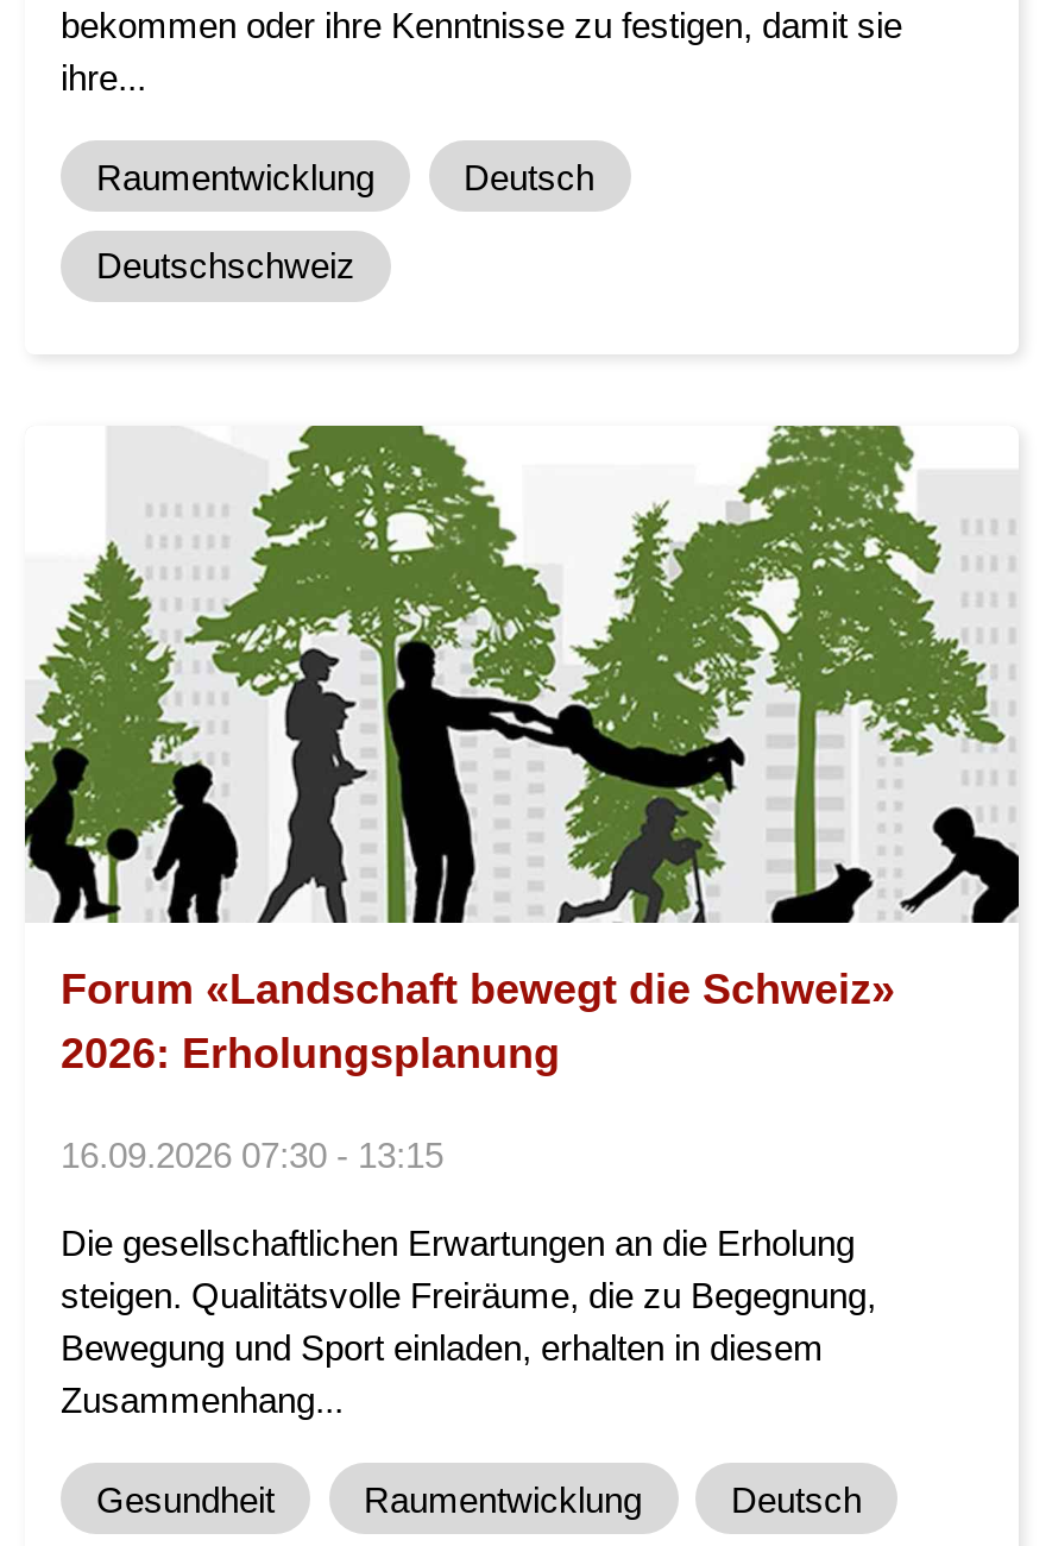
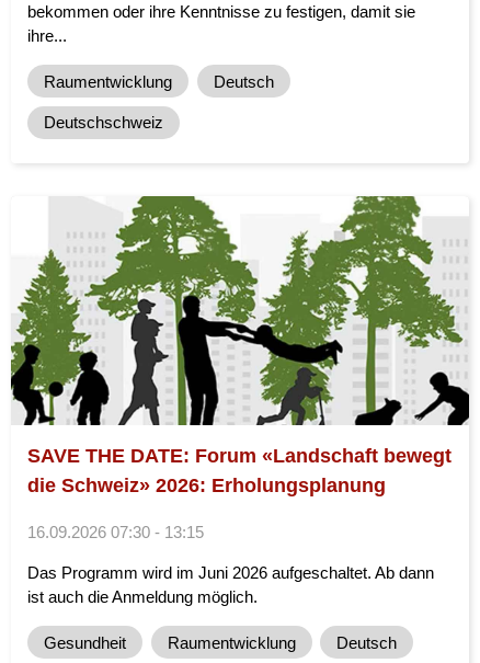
[61,967,895,1078] Forum «Landschaft bewegt die Schweiz» | 2026: Erholungsplanung -> [27,445,452,497] SAVE THE DATE: Forum «Landschaft bewegt | die Schweiz» 2026: Erholungsplanung
[61,1223,876,1421] Die gesellschaftlichen Erwartungen an die Erholung | steigen. Qualitätsvolle Freiräume, die zu Begegnung, | Bewegung und Sport einladen, erhalten in diesem | Zusammenhang... -> [27,564,434,606] Das Programm wird im Juni 2026 aufgeschaltet. Ab dann | ist auch die Anmeldung möglich.

